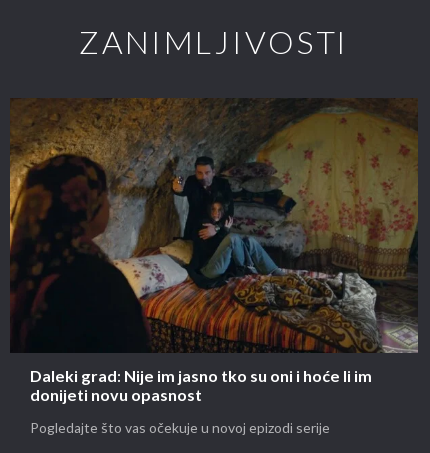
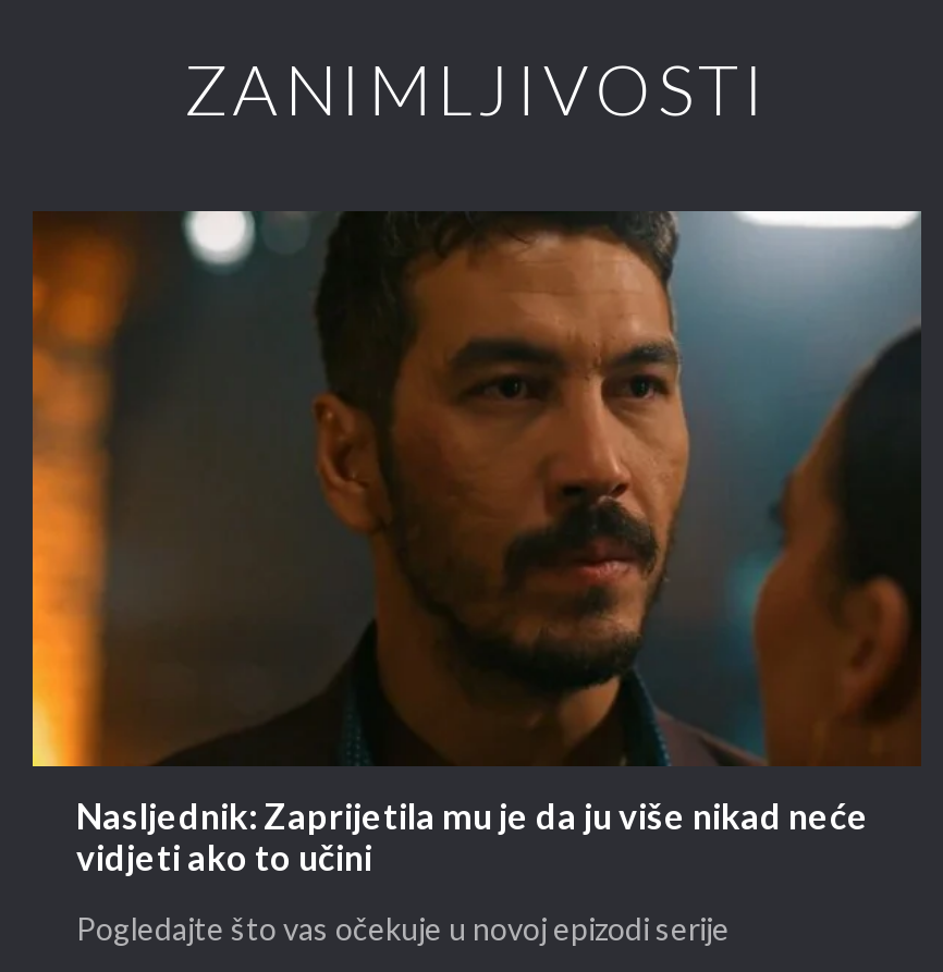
[9,97,419,406] [image] | Daleki grad: Nije im jasno tko su oni i hoće li im | donijeti novu opasnost -> [30,209,923,883] [image] | Nasljednik: Zaprijetila mu je da ju više nikad neće | vidjeti ako to učini

